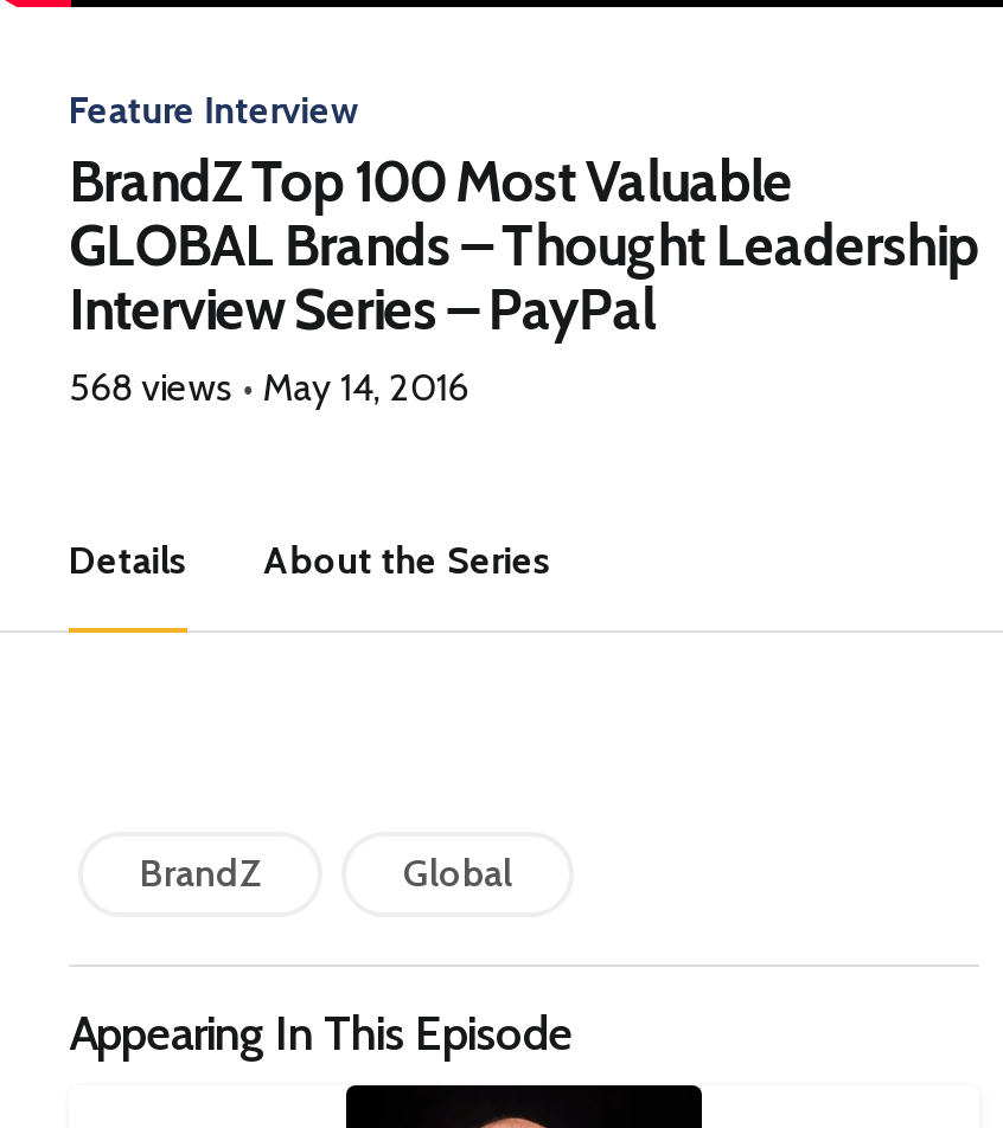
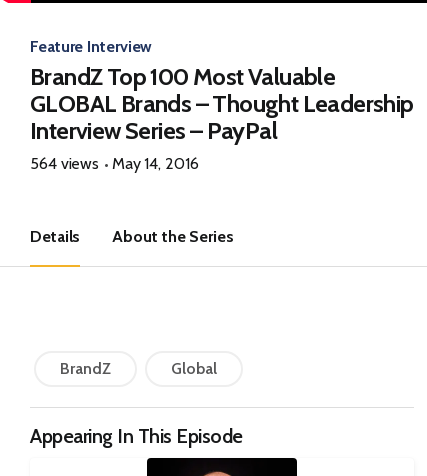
[69,365,469,410] 568 views May 14, 2016 -> [30,154,199,173] 564 views May 14, 2016

